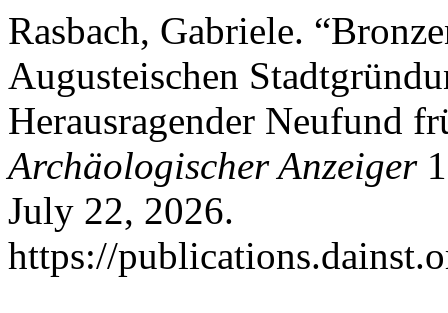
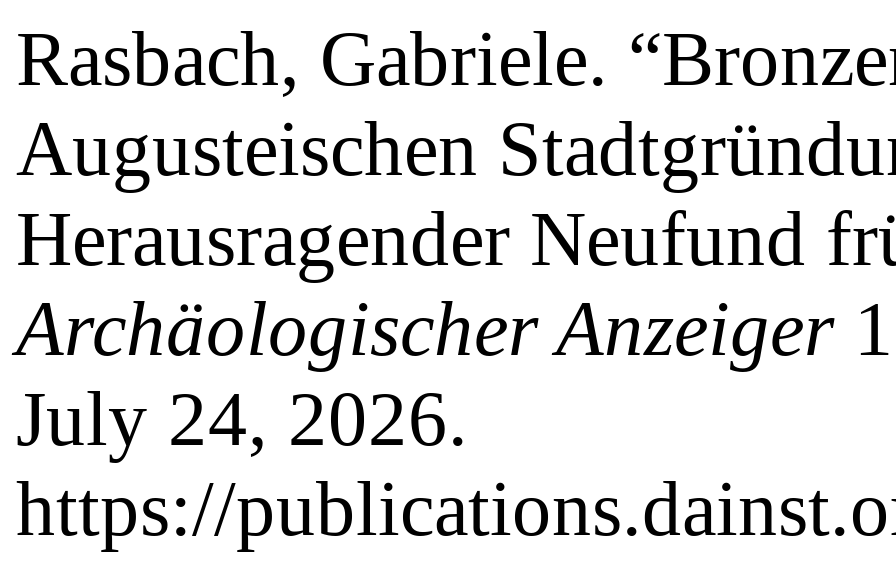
[8,189,234,232] July 22, 2026. -> [16,375,468,461] July 24, 2026.

